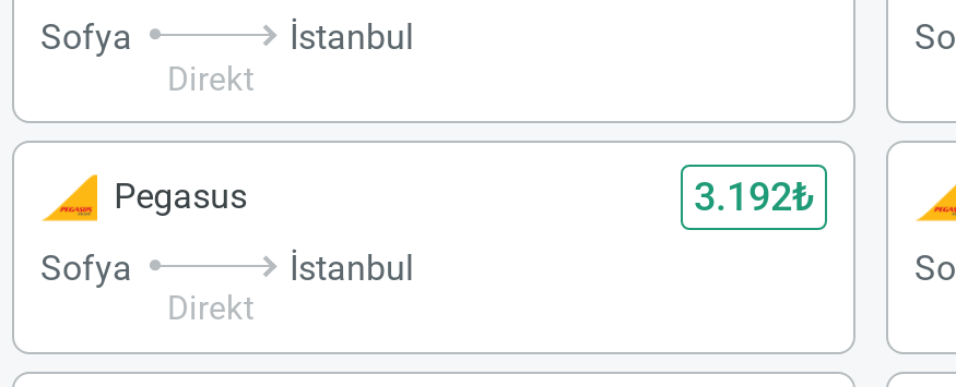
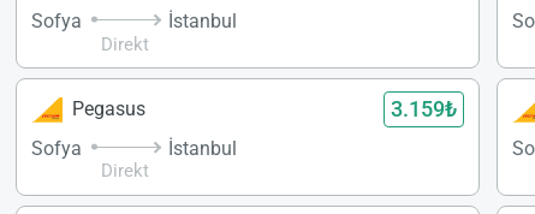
[694,174,814,220] 3.192₺ -> [391,97,457,122] 3.159₺

